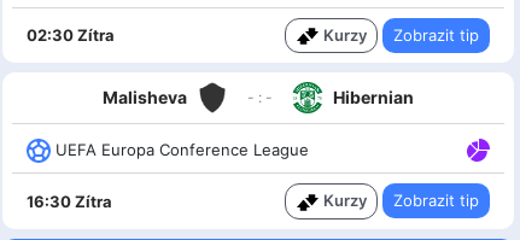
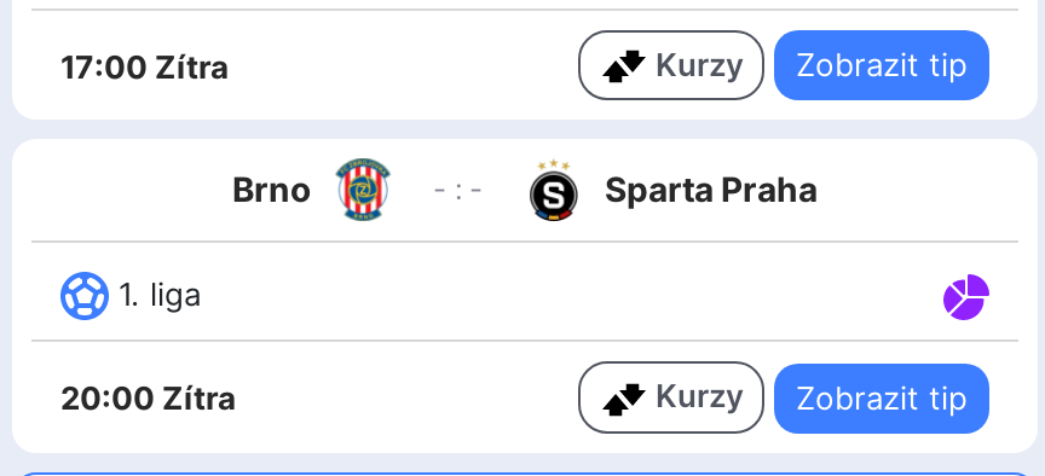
[27,26,115,45] 02:30 Zítra -> [60,47,230,86] 17:00 Zítra
[103,87,187,108] Malisheva -> [232,170,312,211] Brno
[333,87,414,108] Hibernian -> [605,170,818,211] Sparta Praha
[55,140,309,159] UEFA Europa Conference League -> [119,276,201,315] 1. liga
[27,192,112,211] 16:30 Zítra -> [60,379,237,418] 20:00 Zítra

